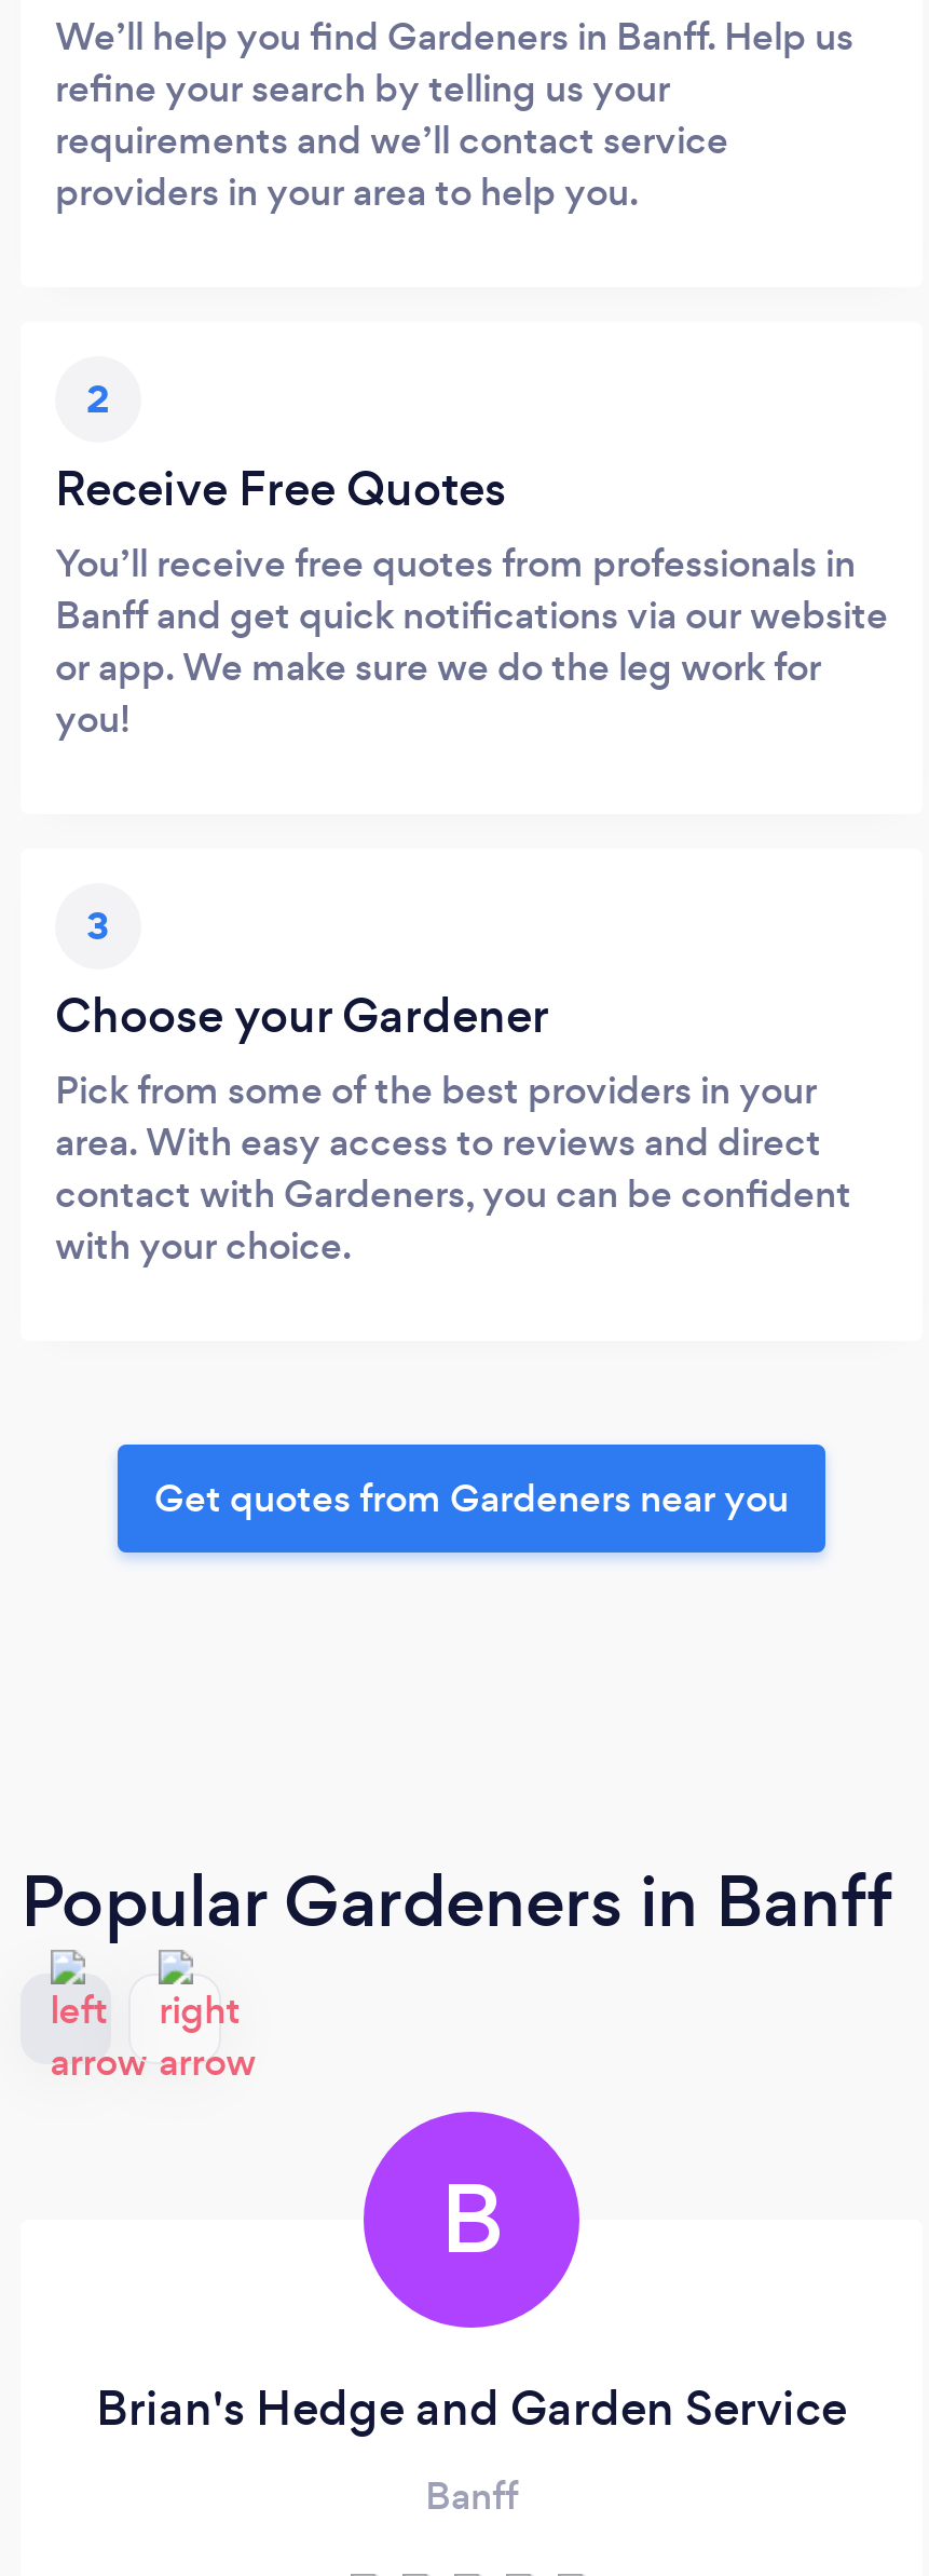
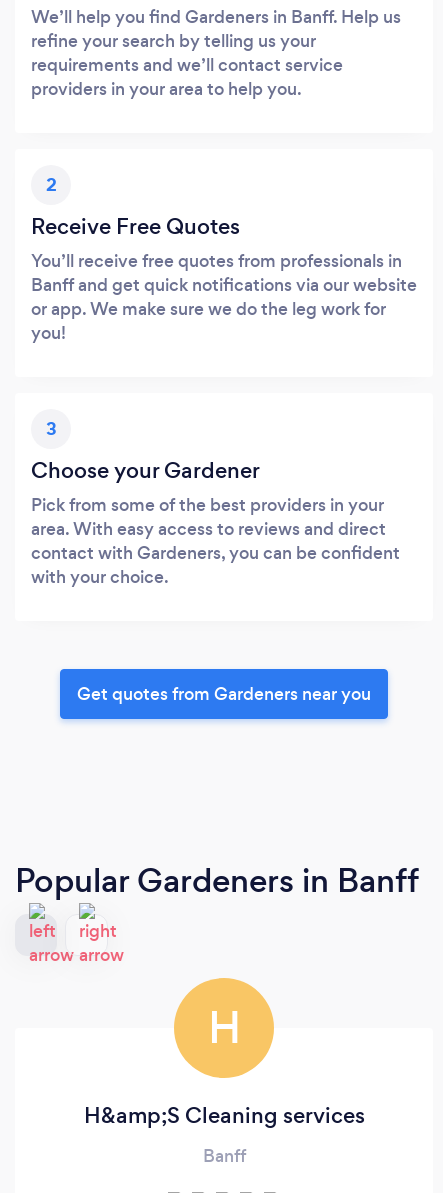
[440,2155,503,2284] B -> [207,998,240,1058] H
[96,2375,847,2442] Brian's Hedge and Garden Service -> [83,1100,364,1131] H&amp;S Cleaning services

